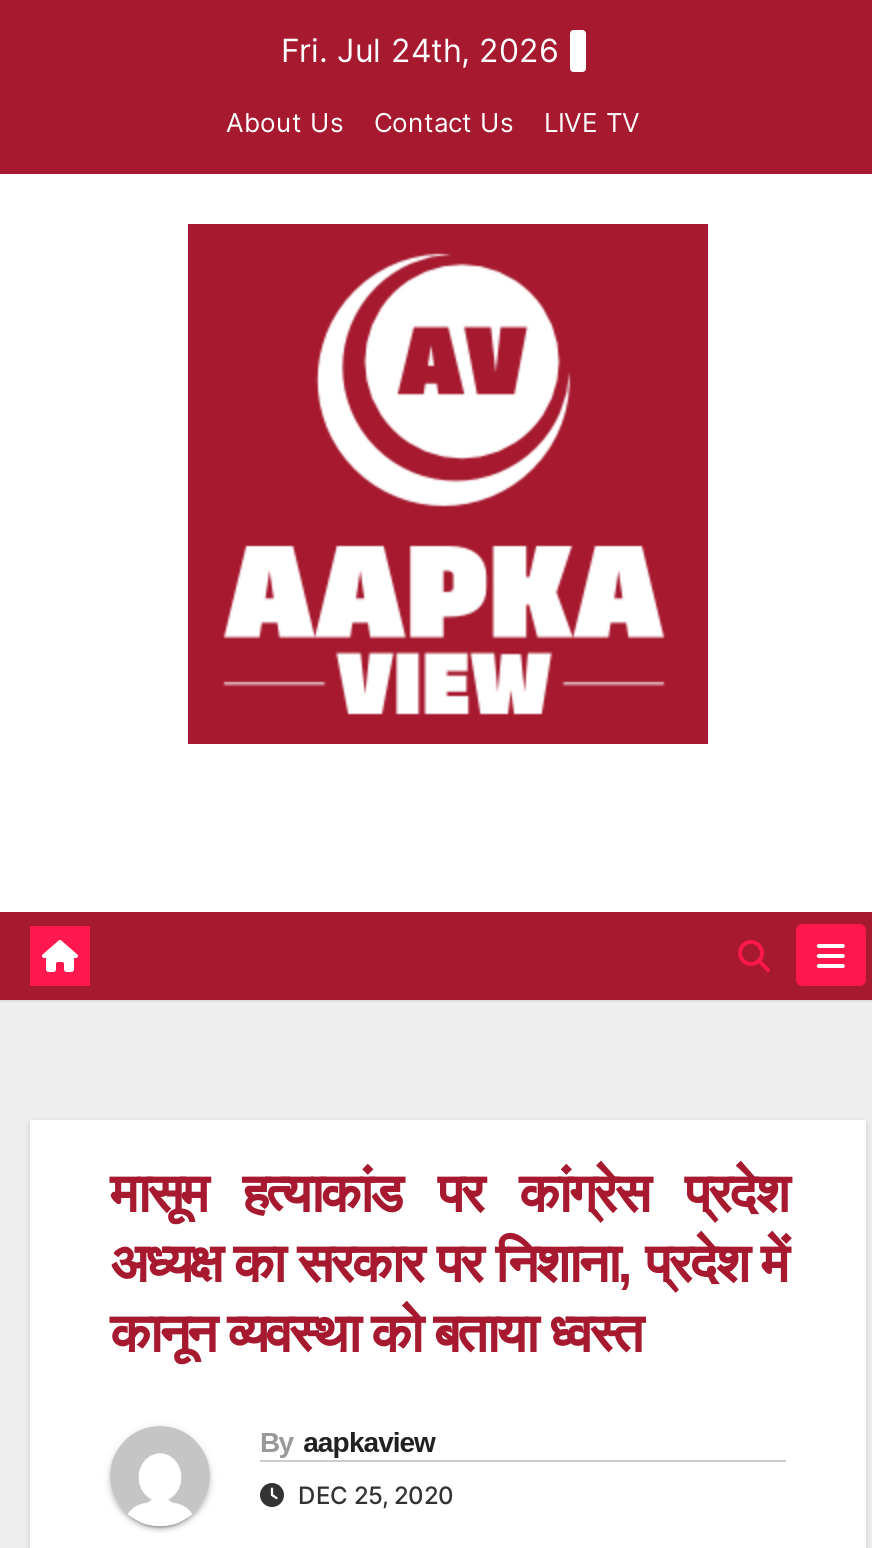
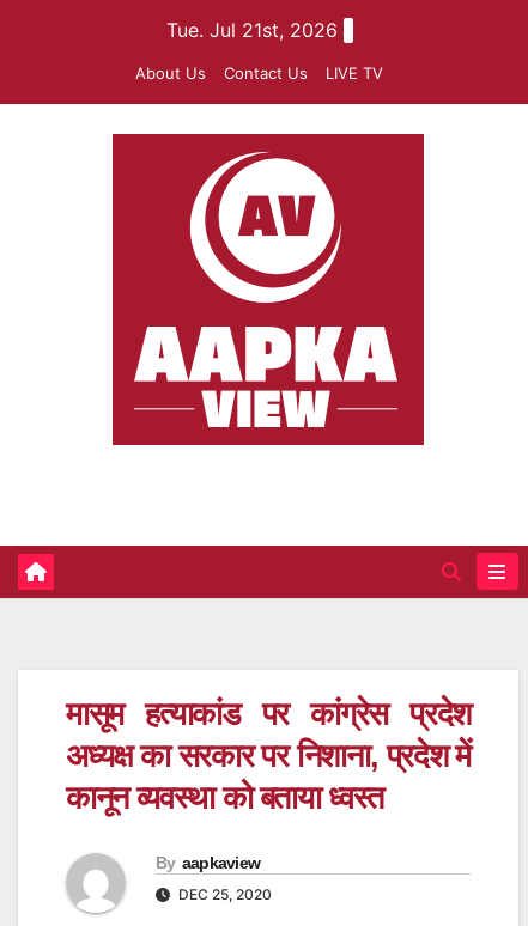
[281,30,559,70] Fri. Jul 24th, 2026 -> [166,18,337,42] Tue. Jul 21st, 2026

